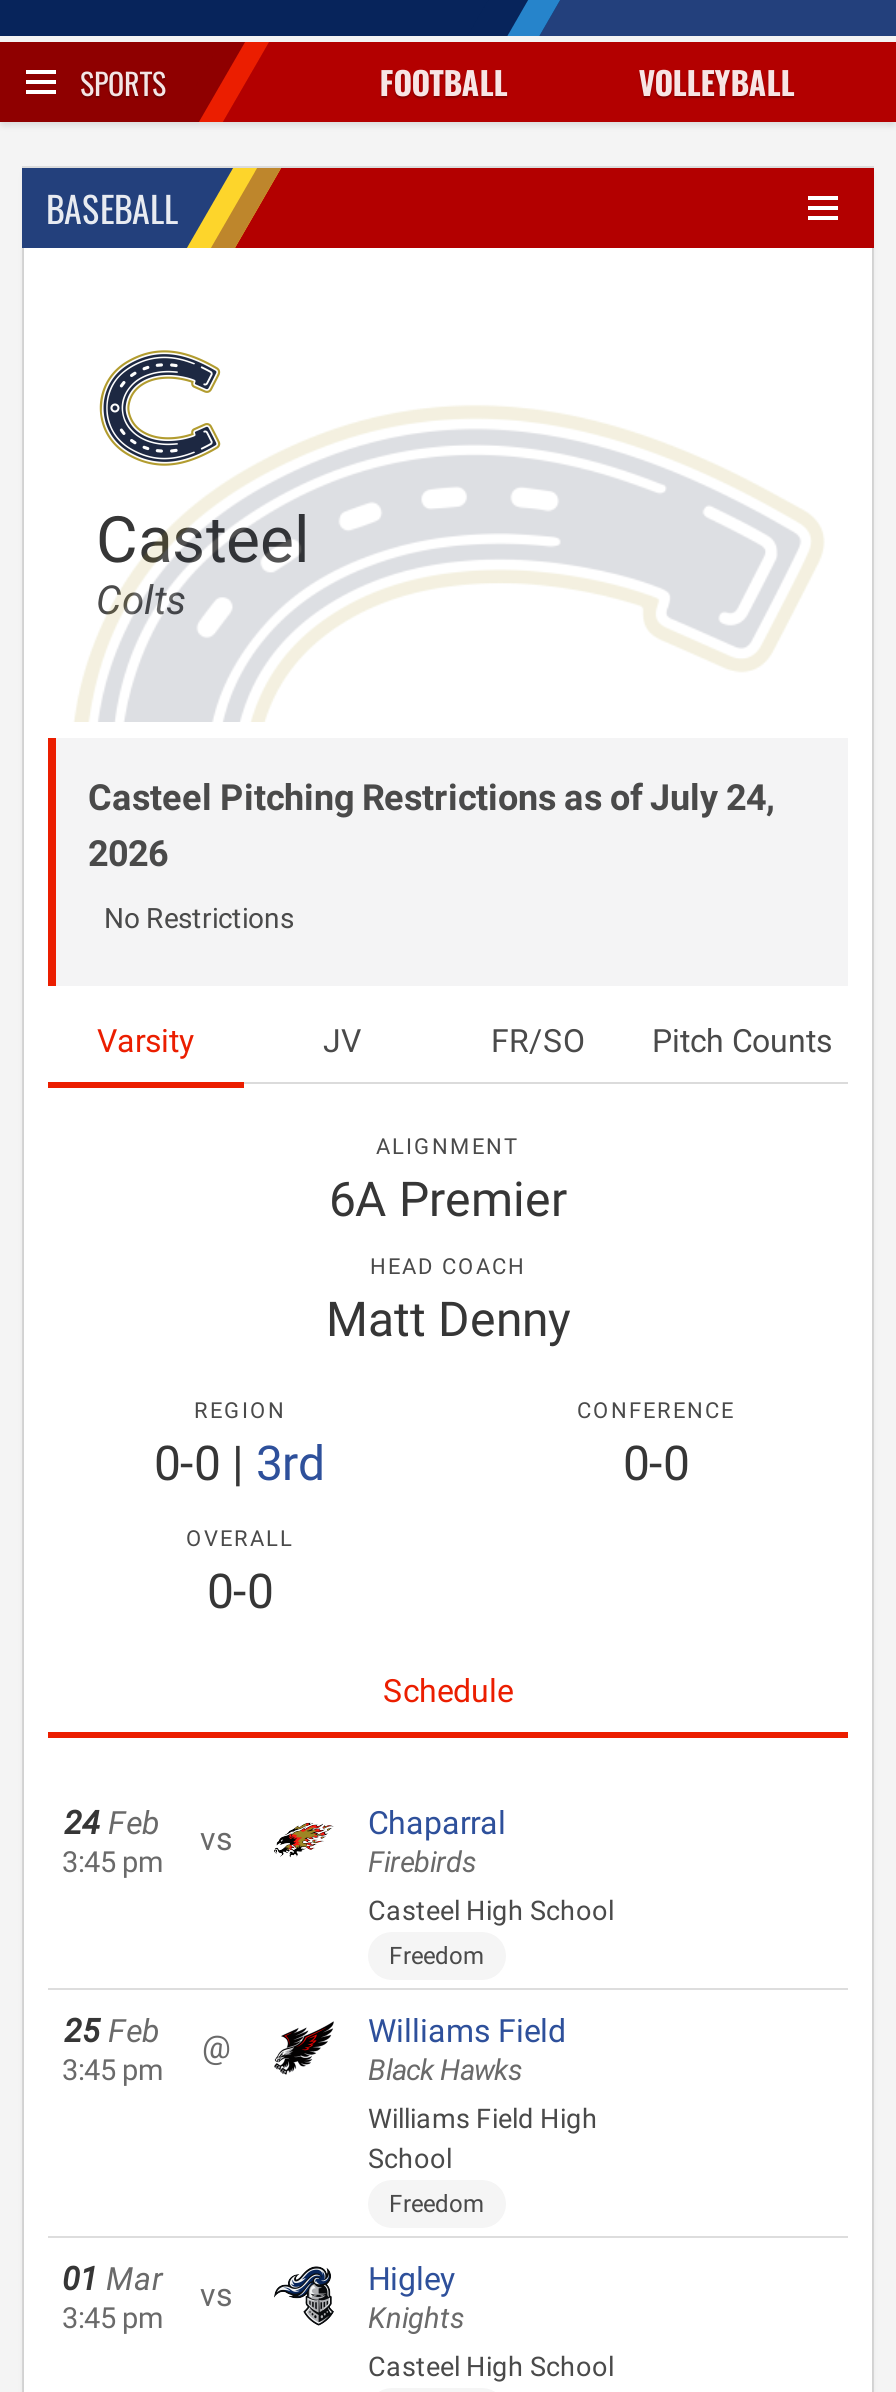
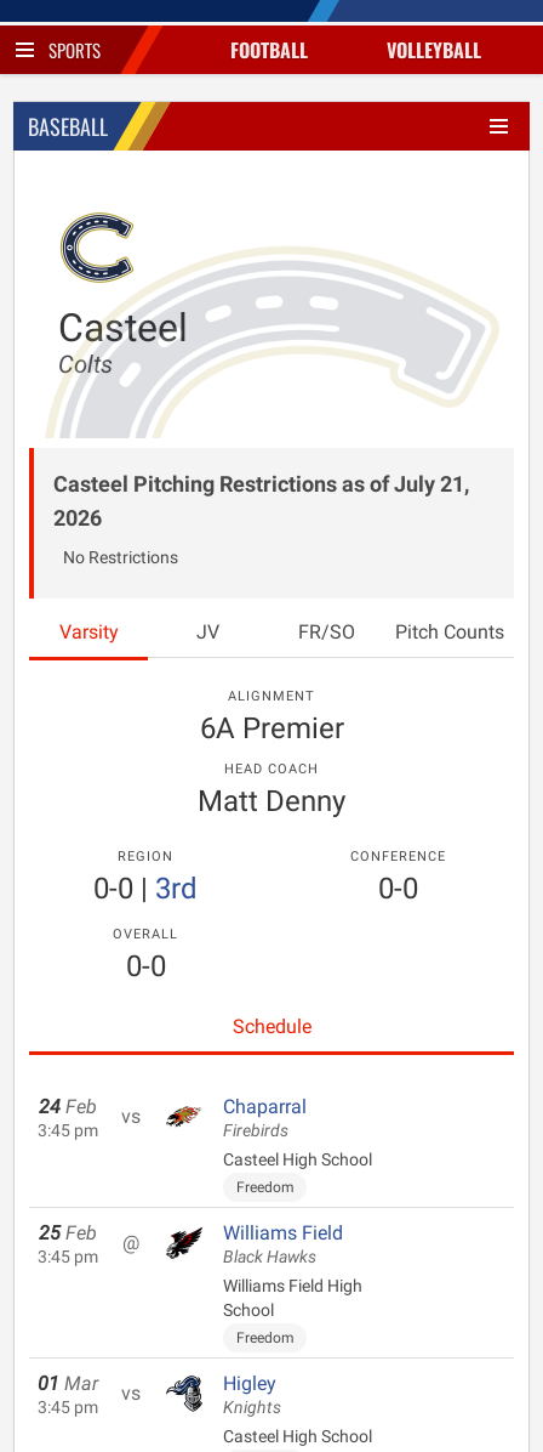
[88,776,774,818] Casteel Pitching Restrictions as of July 24, -> [53,471,469,497] Casteel Pitching Restrictions as of July 21,

